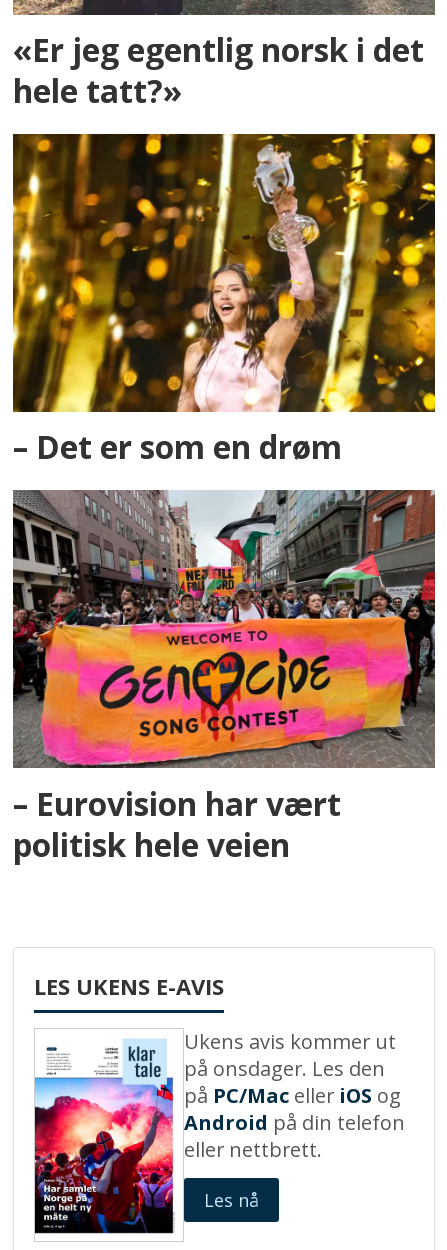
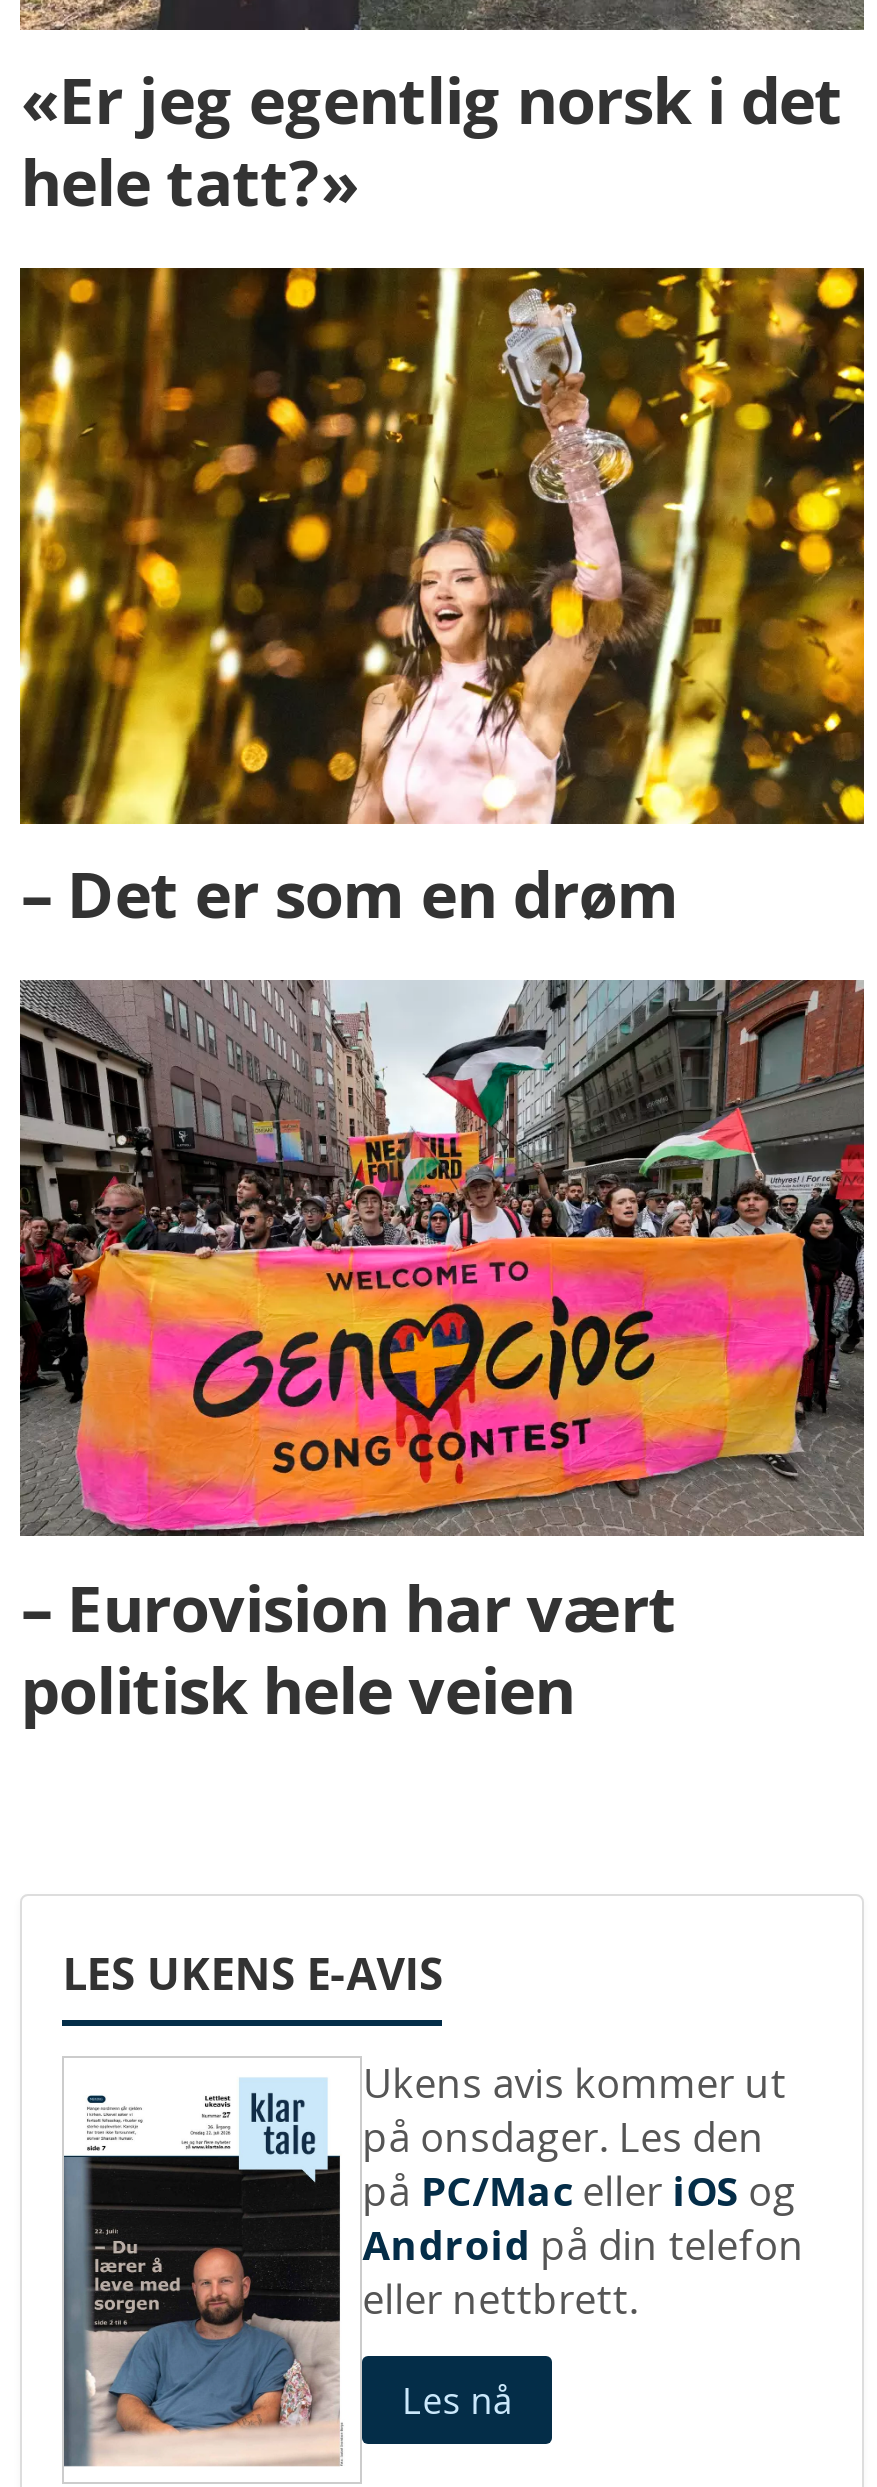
[34,1077,174,1234] [image] -> [62,2154,342,2468] [image]

